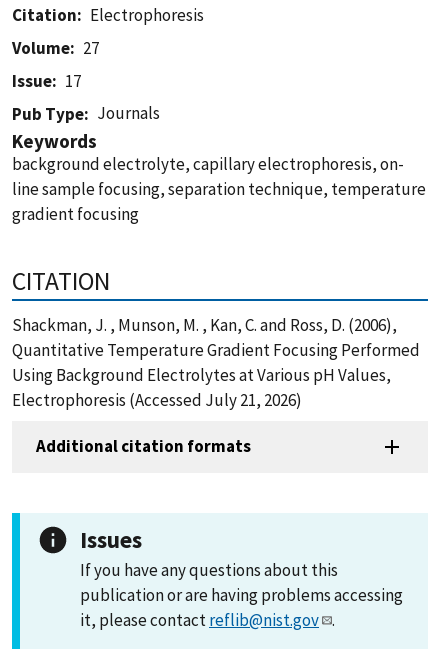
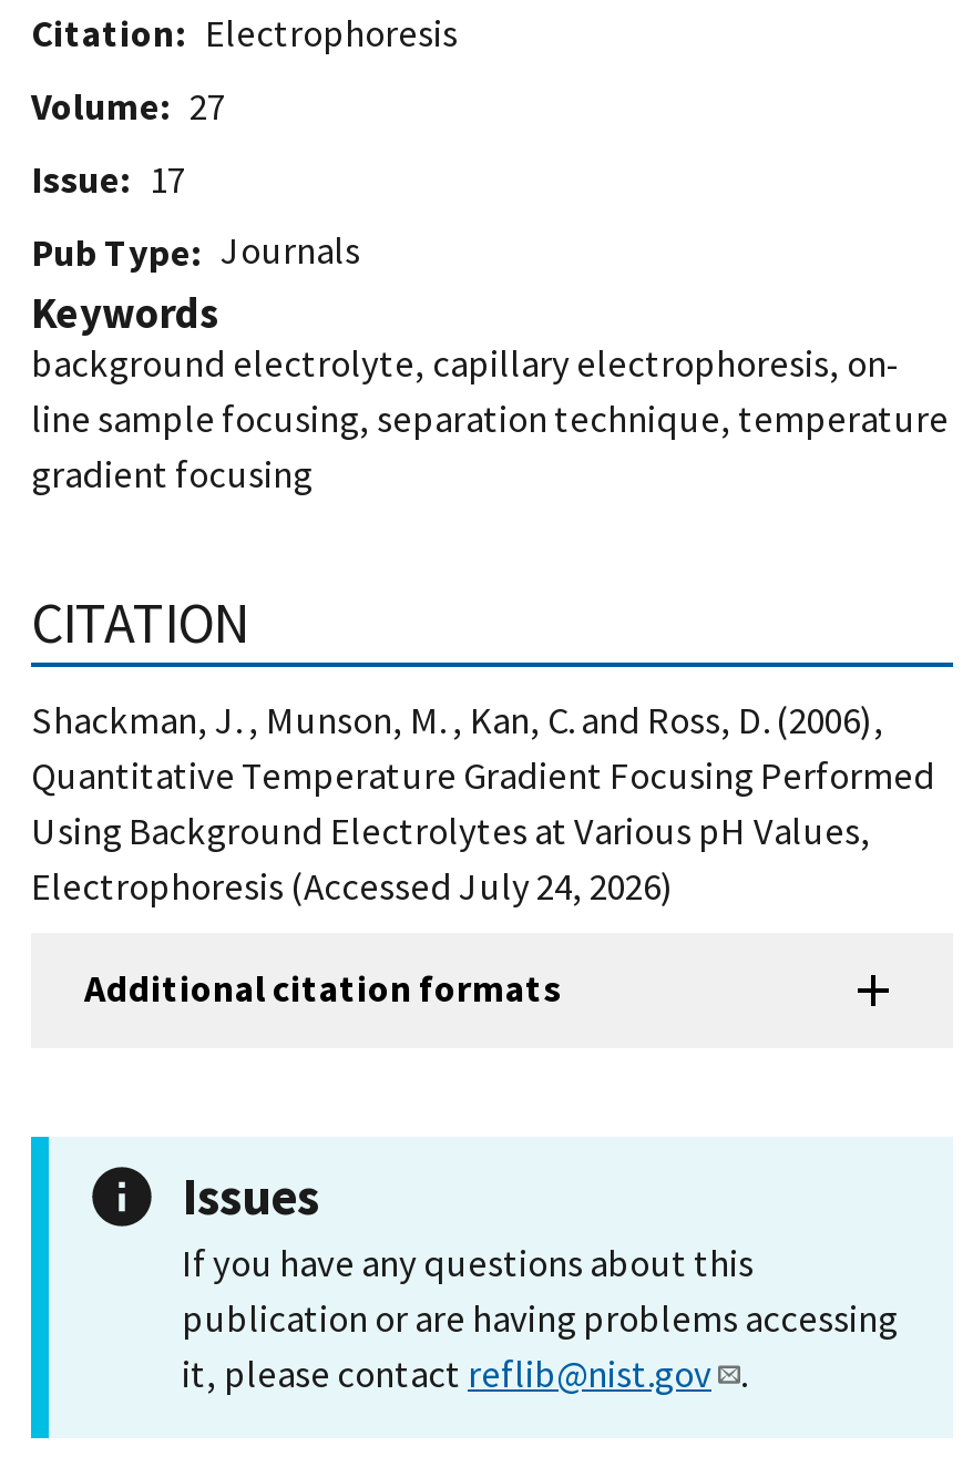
[12,389,302,411] Electrophoresis (Accessed July 21, 2026) -> [31,862,674,911] Electrophoresis (Accessed July 24, 2026)

